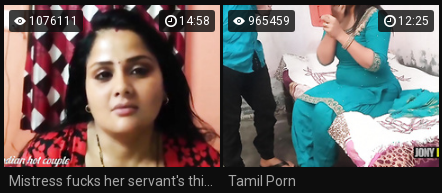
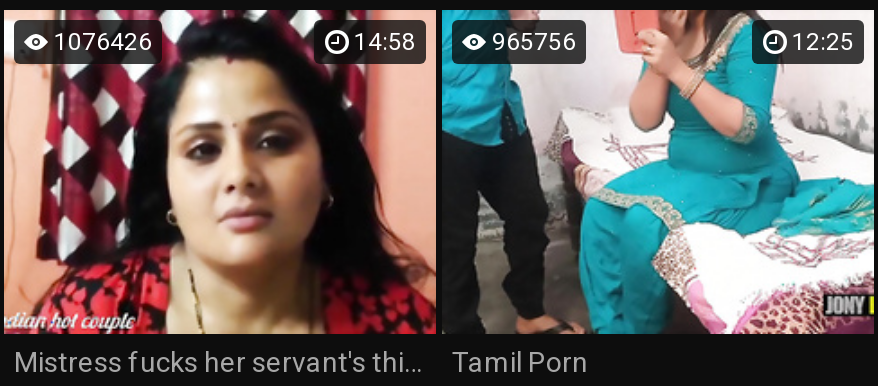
[29,14,78,28] 1076111 -> [54,28,152,56] 1076426
[248,14,290,28] 965459 -> [492,28,576,56] 965756

